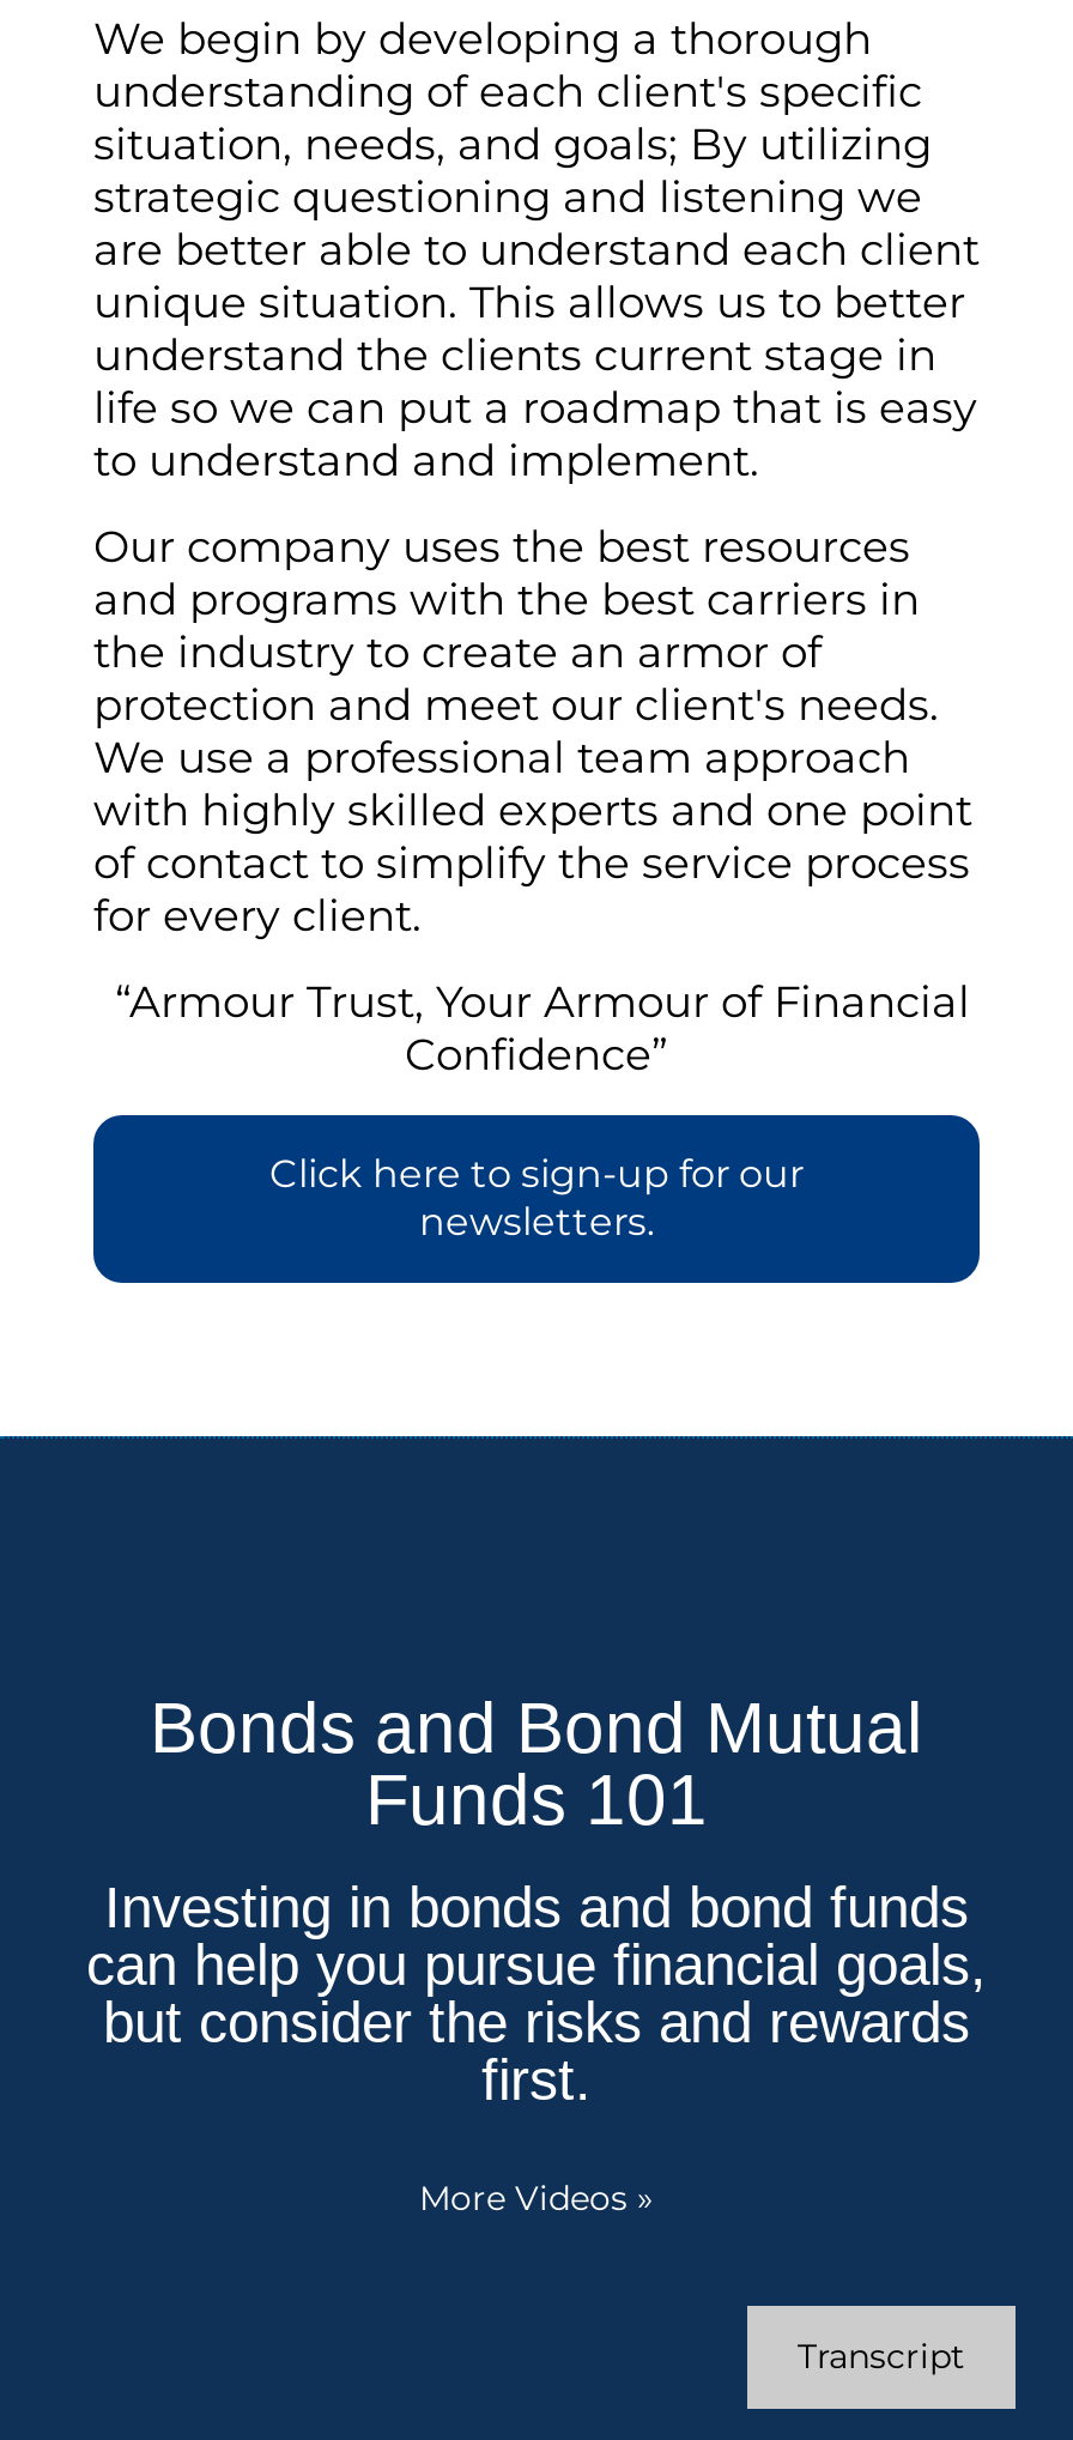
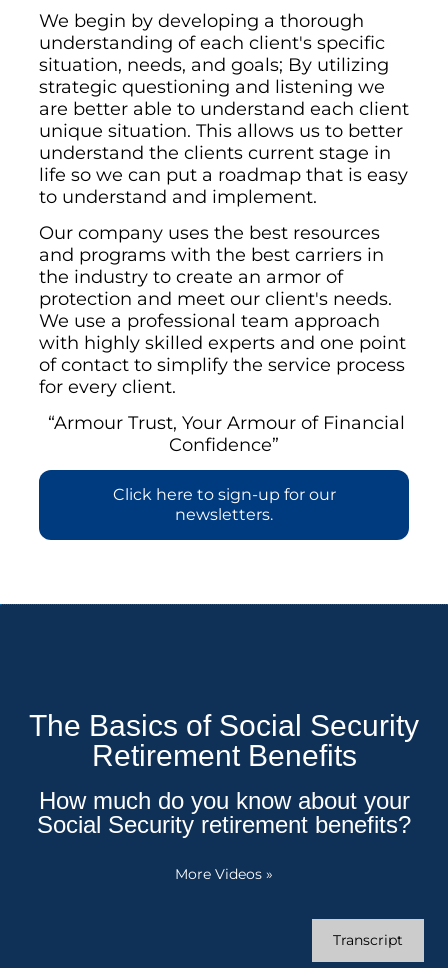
[150,1687,923,1838] Bonds and Bond Mutual | Funds 101 -> [29,709,419,772] The Basics of Social Security | Retirement Benefits
[86,1874,987,2111] Investing in bonds and bond funds | can help you pursue financial goals, | but consider the risks and rewards | first. -> [37,787,411,838] How much do you know about your | Social Security retirement benefits?

